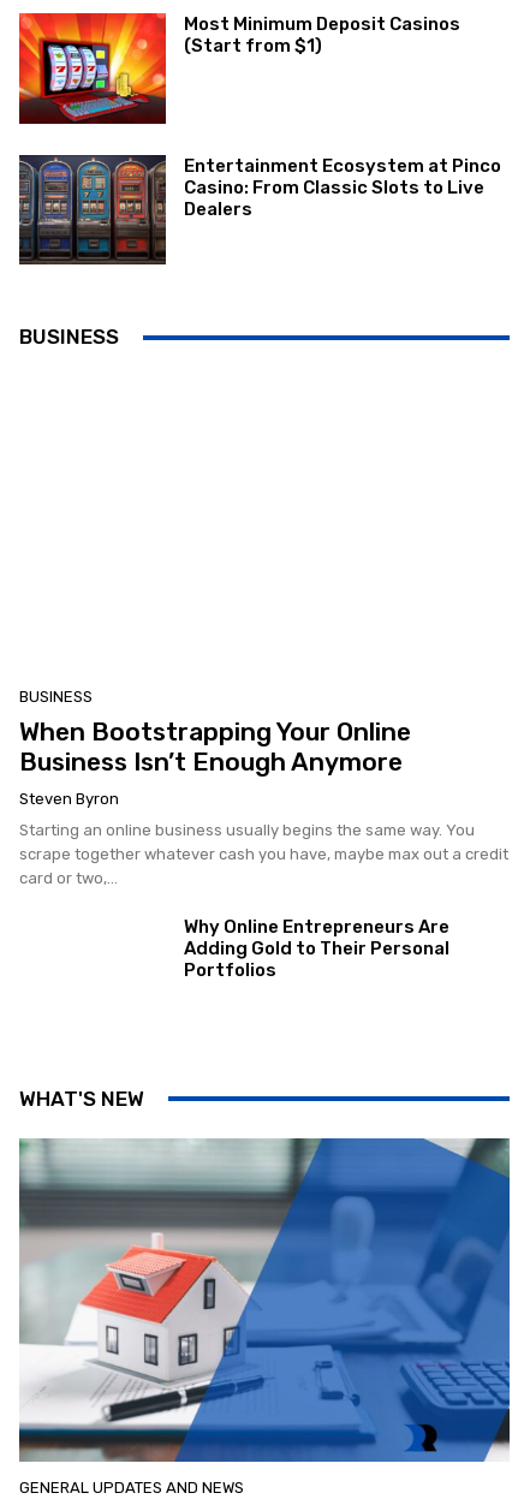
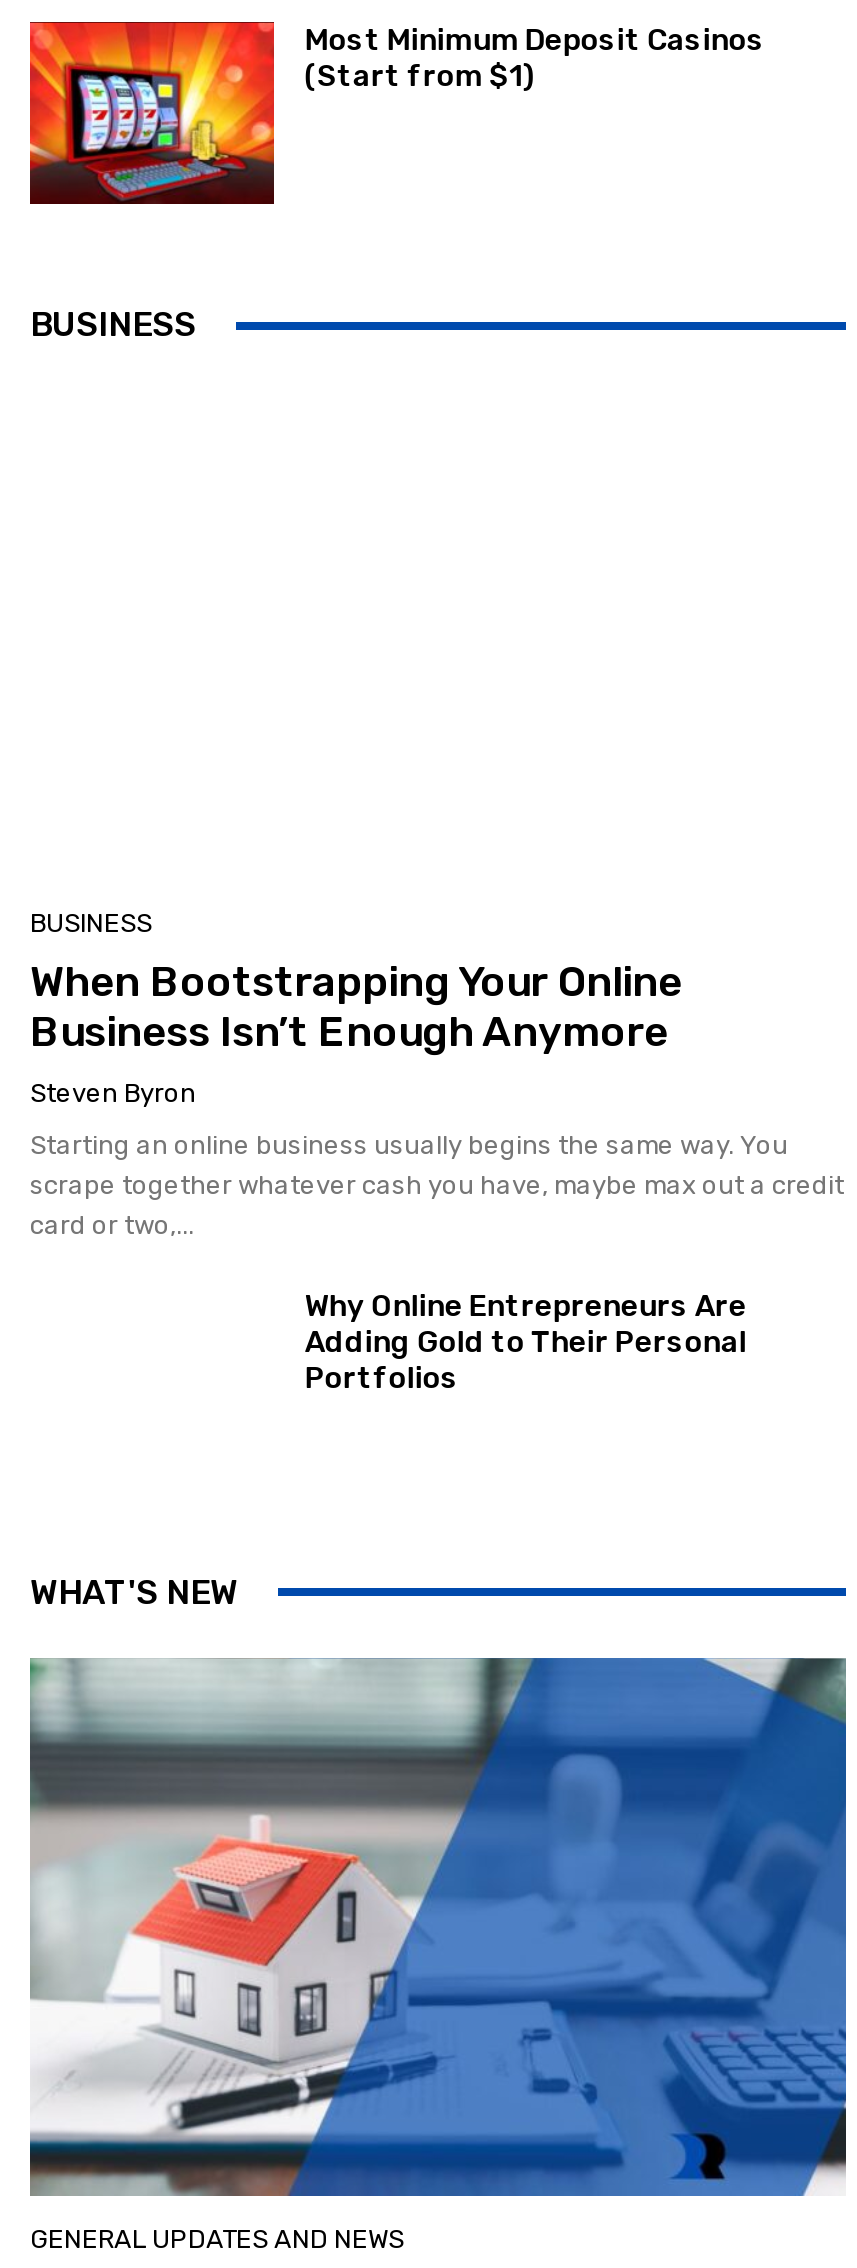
[18,154,502,264] [image] | Entertainment Ecosystem at Pinco | Casino: From Classic Slots to Live | Dealers -> none

